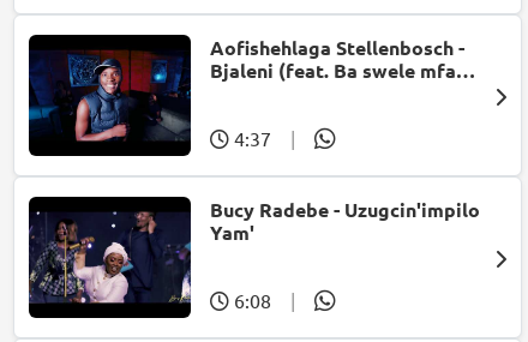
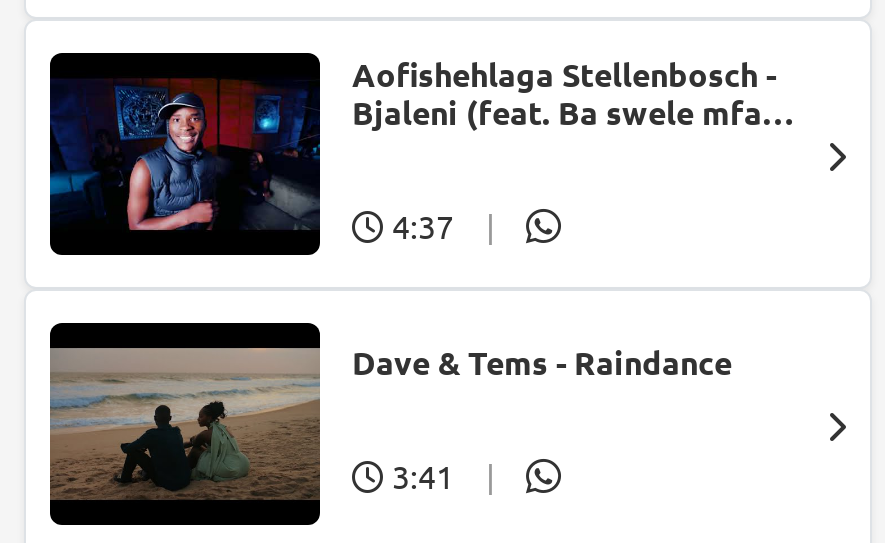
[29,197,480,330] [image] | Bucy Radebe - Uzugcin'impilo | Yam' -> [48,342,732,527] [image] | Dave & Tems - Raindance
[234,288,271,312] 6:08 -> [392,456,454,496] 3:41

